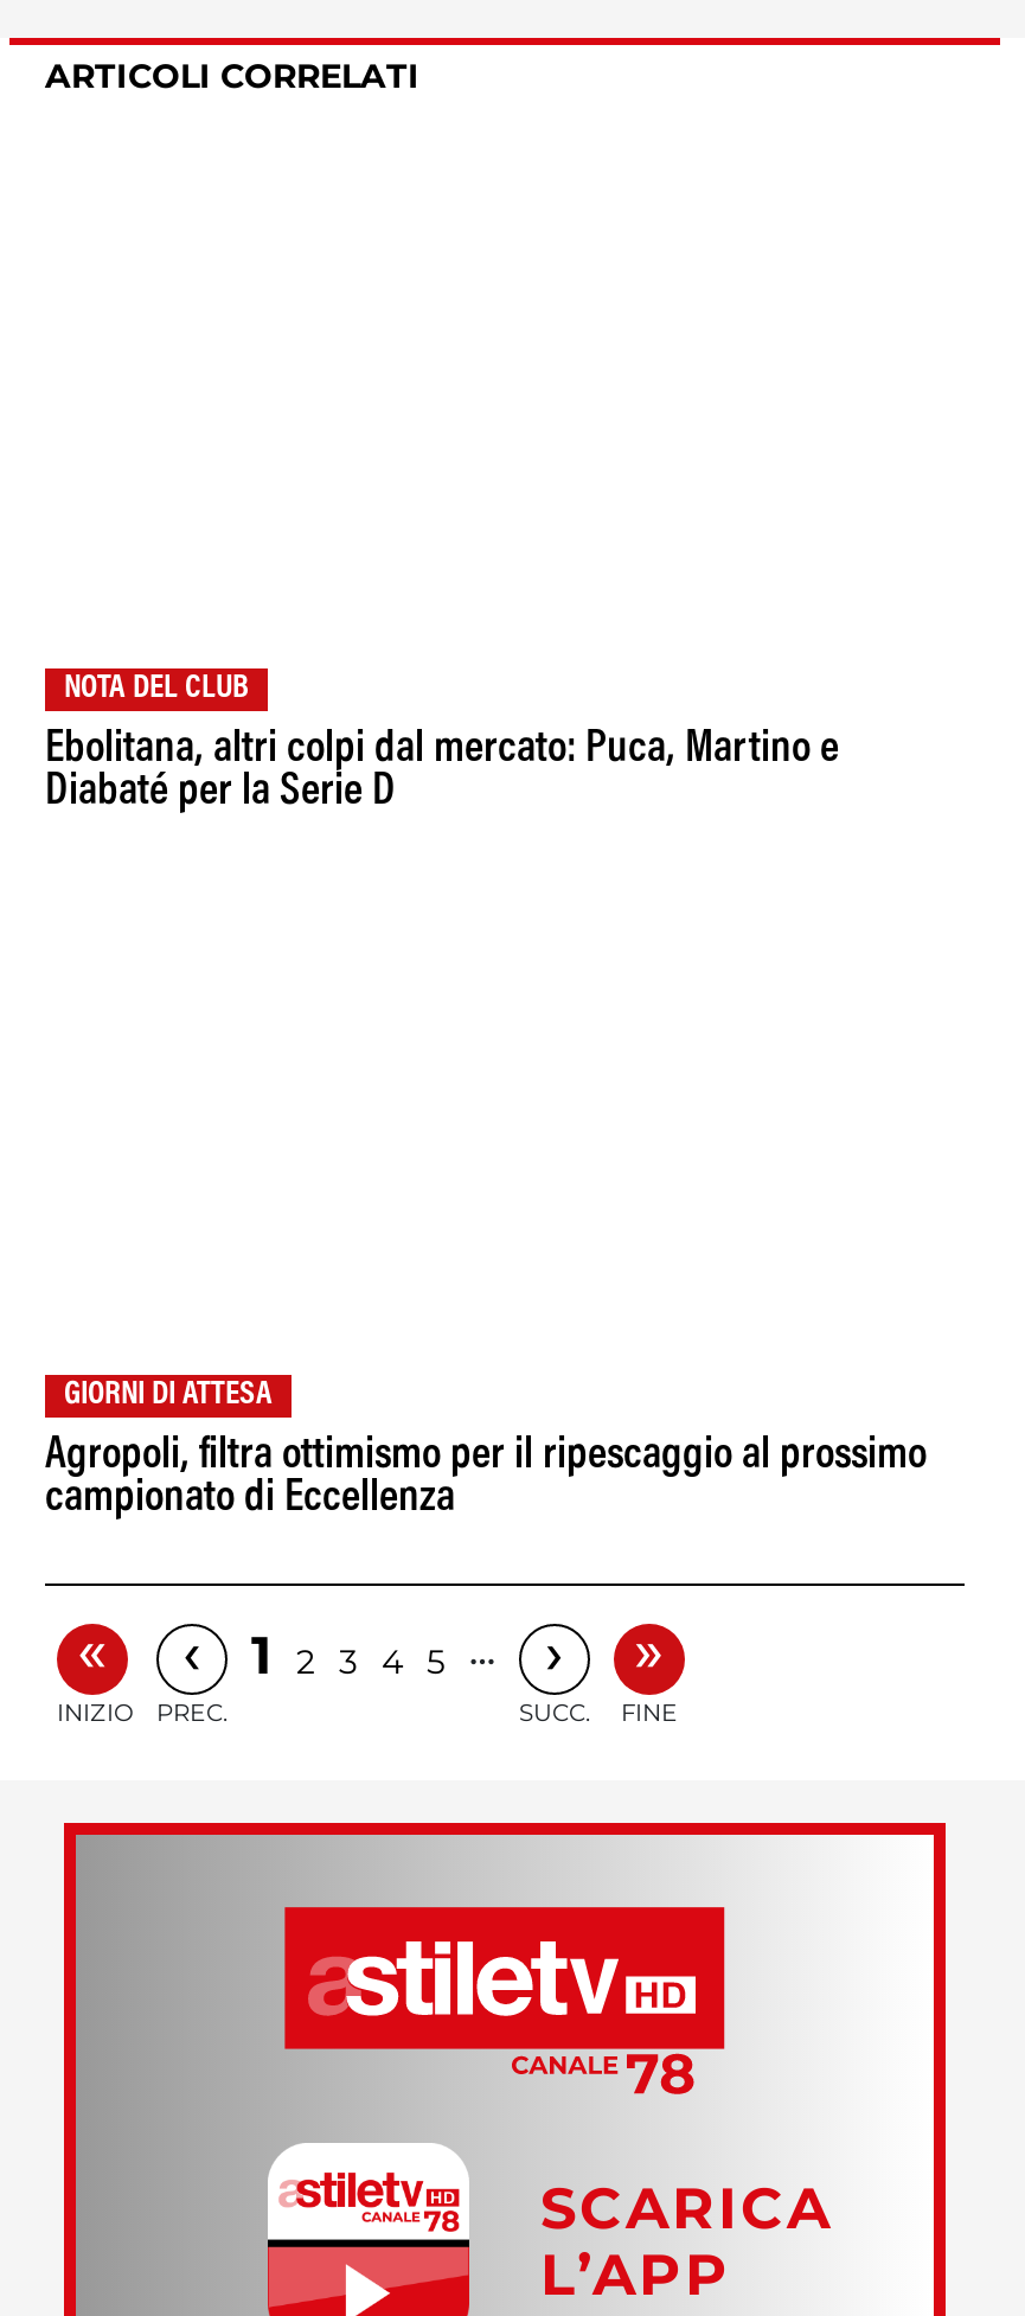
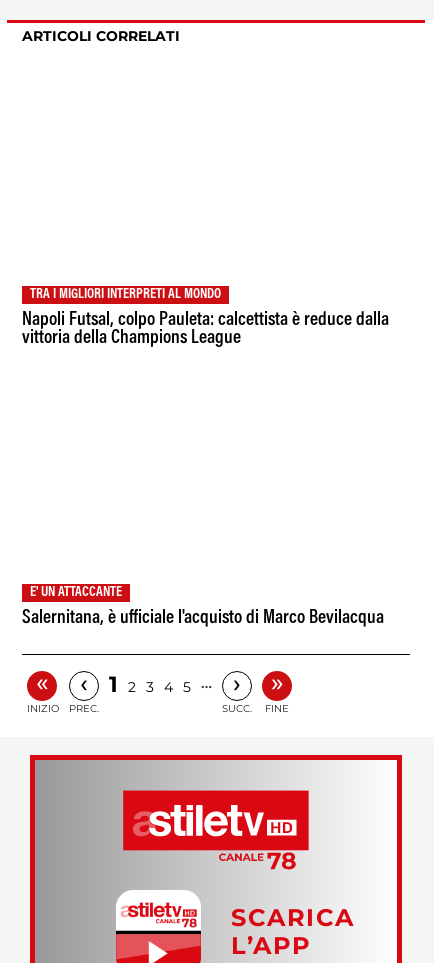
[64,673,249,706] NOTA DEL CLUB -> [30,288,221,302] TRA I MIGLIORI INTERPRETI AL MONDO
[45,728,839,815] Ebolitana, altri colpi dal mercato: Puca, Martino e | Diabaté per la Serie D -> [22,311,389,348] Napoli Futsal, colpo Pauleta: calcettista è reduce dalla | vittoria della Champions League
[64,1379,273,1413] GIORNI DI ATTESA -> [30,586,122,600] E' UN ATTACCANTE
[45,1434,927,1522] Agropoli, filtra ottimismo per il ripescaggio al prossimo | campionato di Eccellenza -> [22,609,384,628] Salernitana, è ufficiale l'acquisto di Marco Bevilacqua

